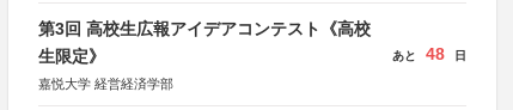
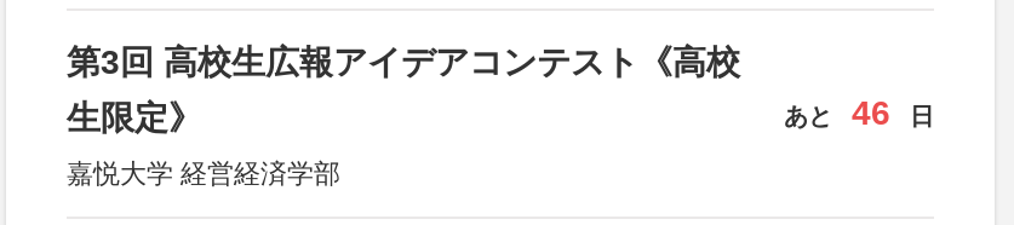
[392,44,466,63] あと 48 日 -> [784,93,934,132] あと 46 日

